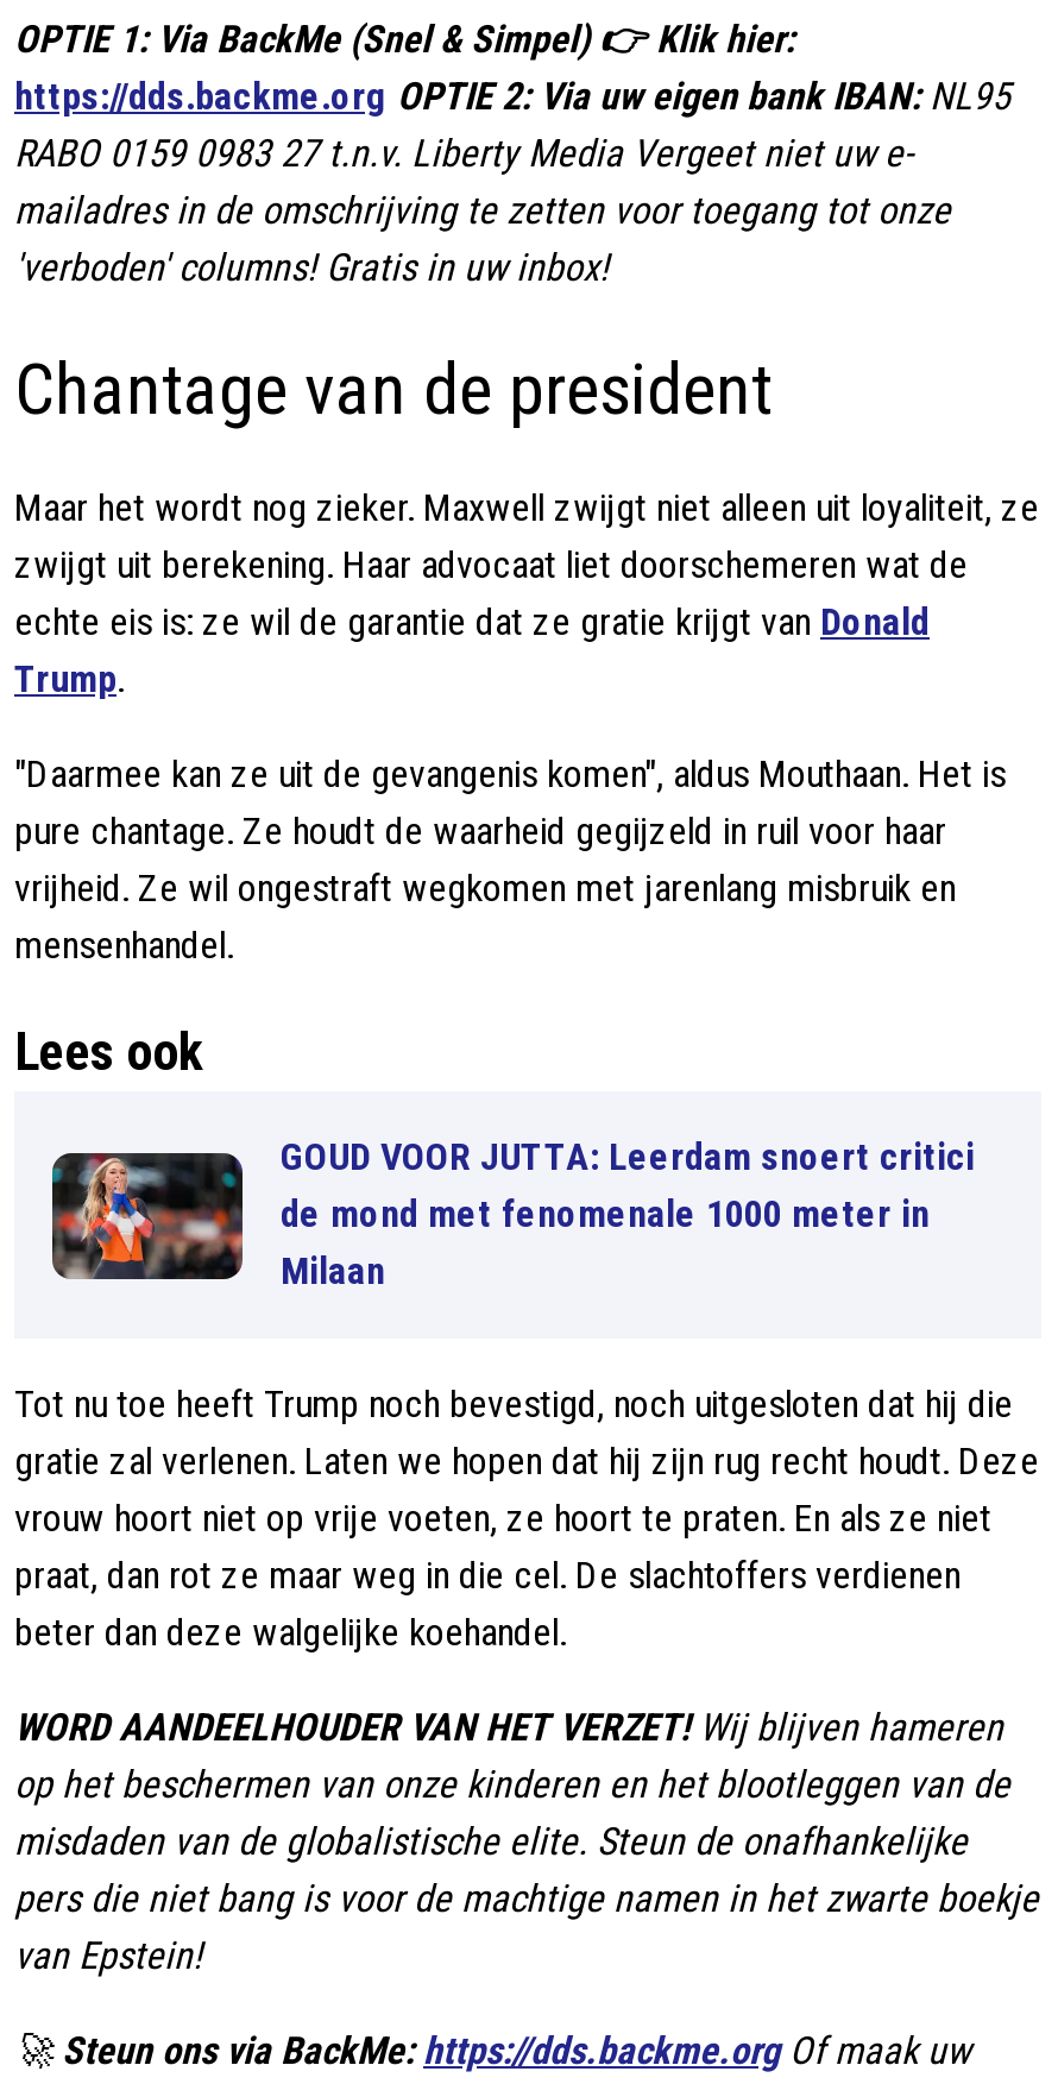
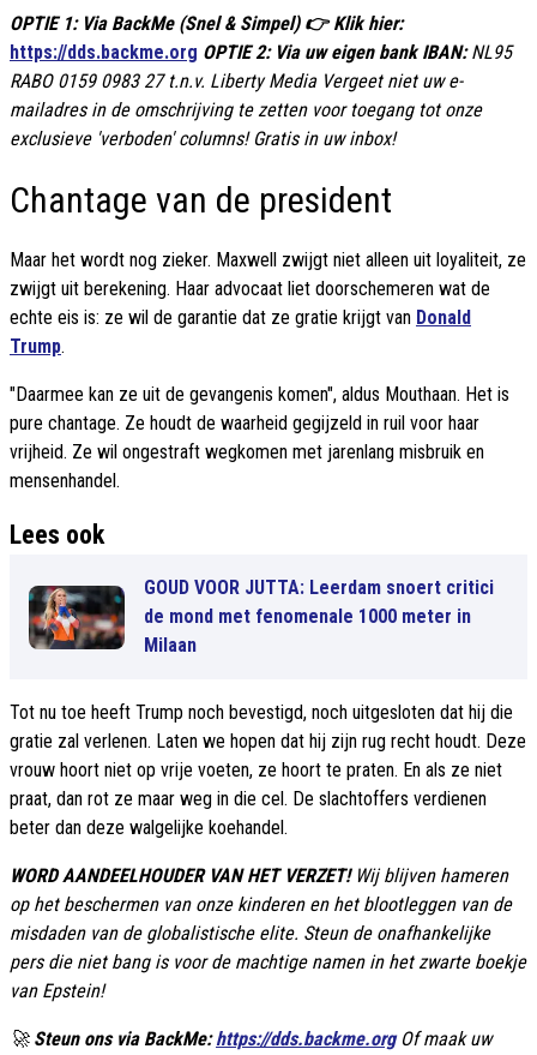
[14,246,609,291] 'verboden' columns! Gratis in uw inbox! -> [10,127,396,150] exclusieve 'verboden' columns! Gratis in uw inbox!

